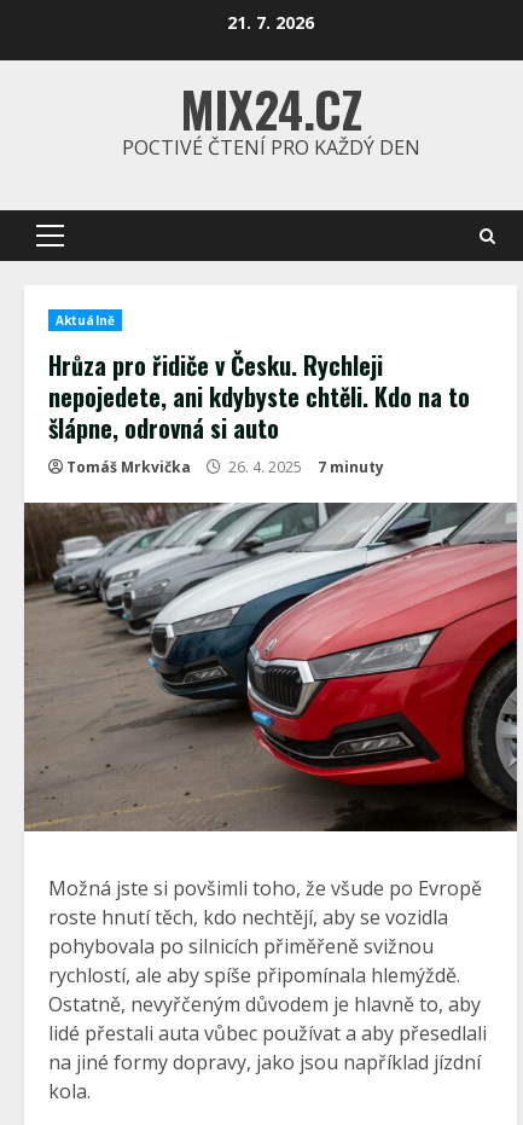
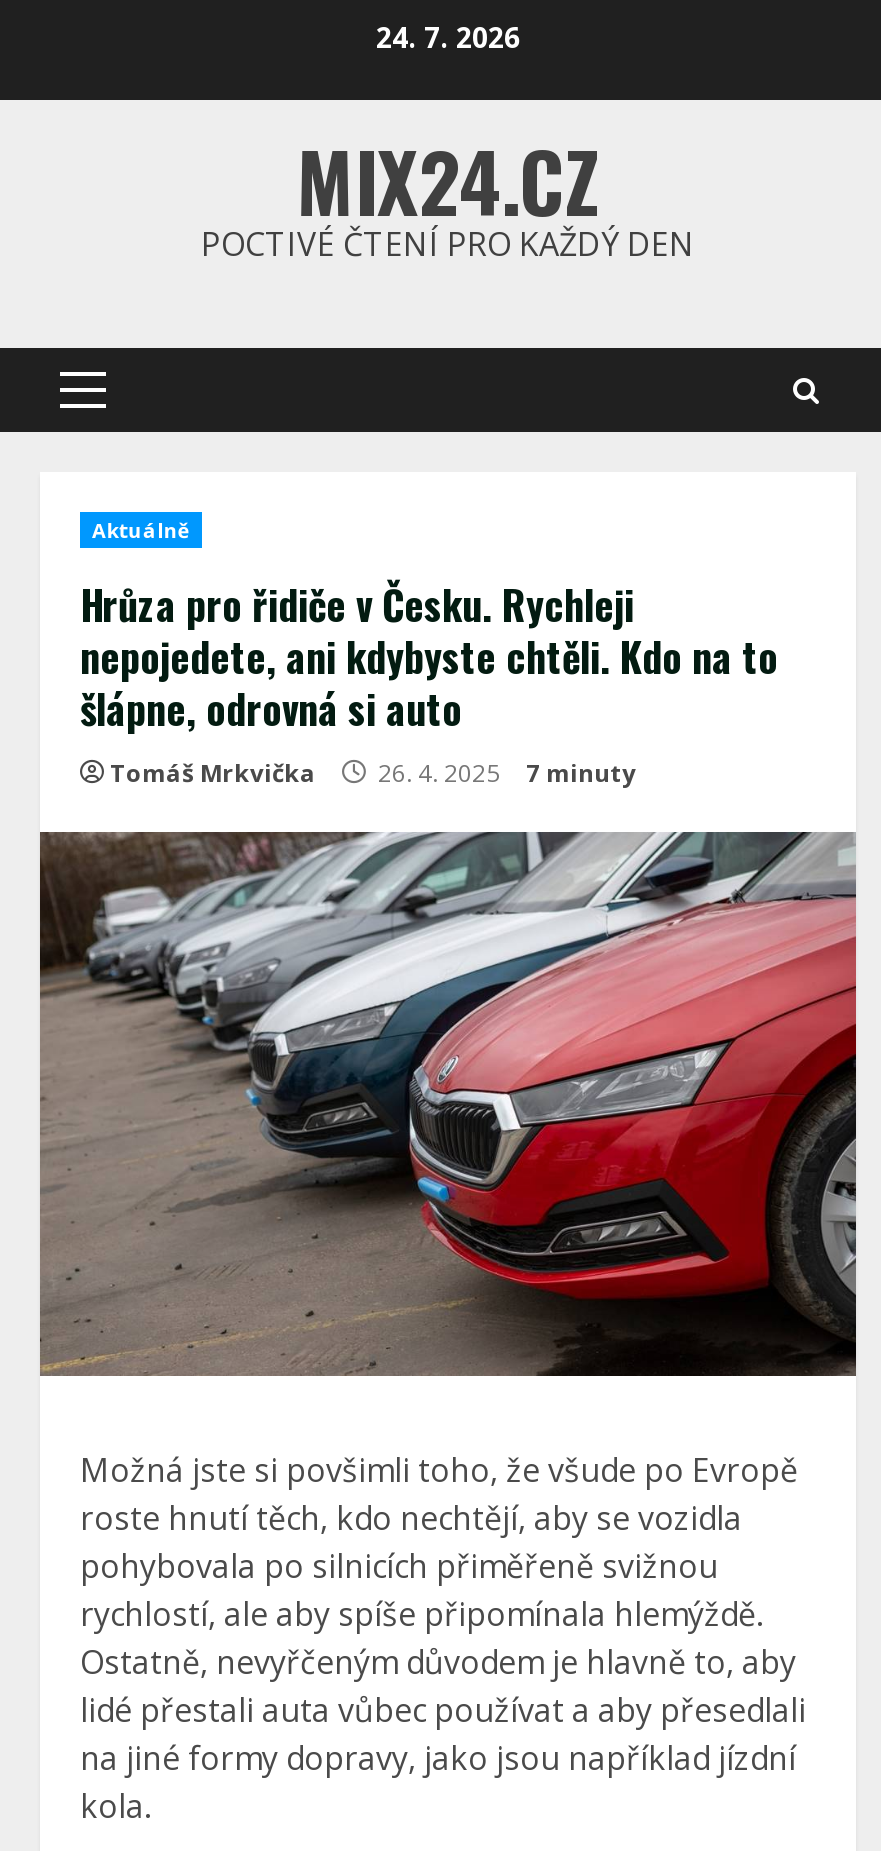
[227,10,314,33] 21. 7. 2026 -> [376,17,520,55] 24. 7. 2026

